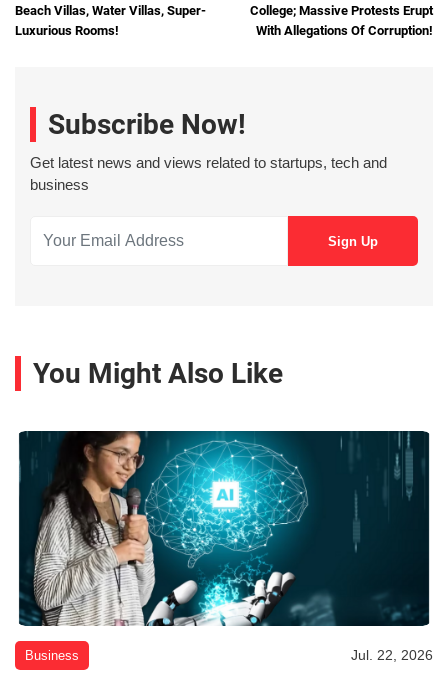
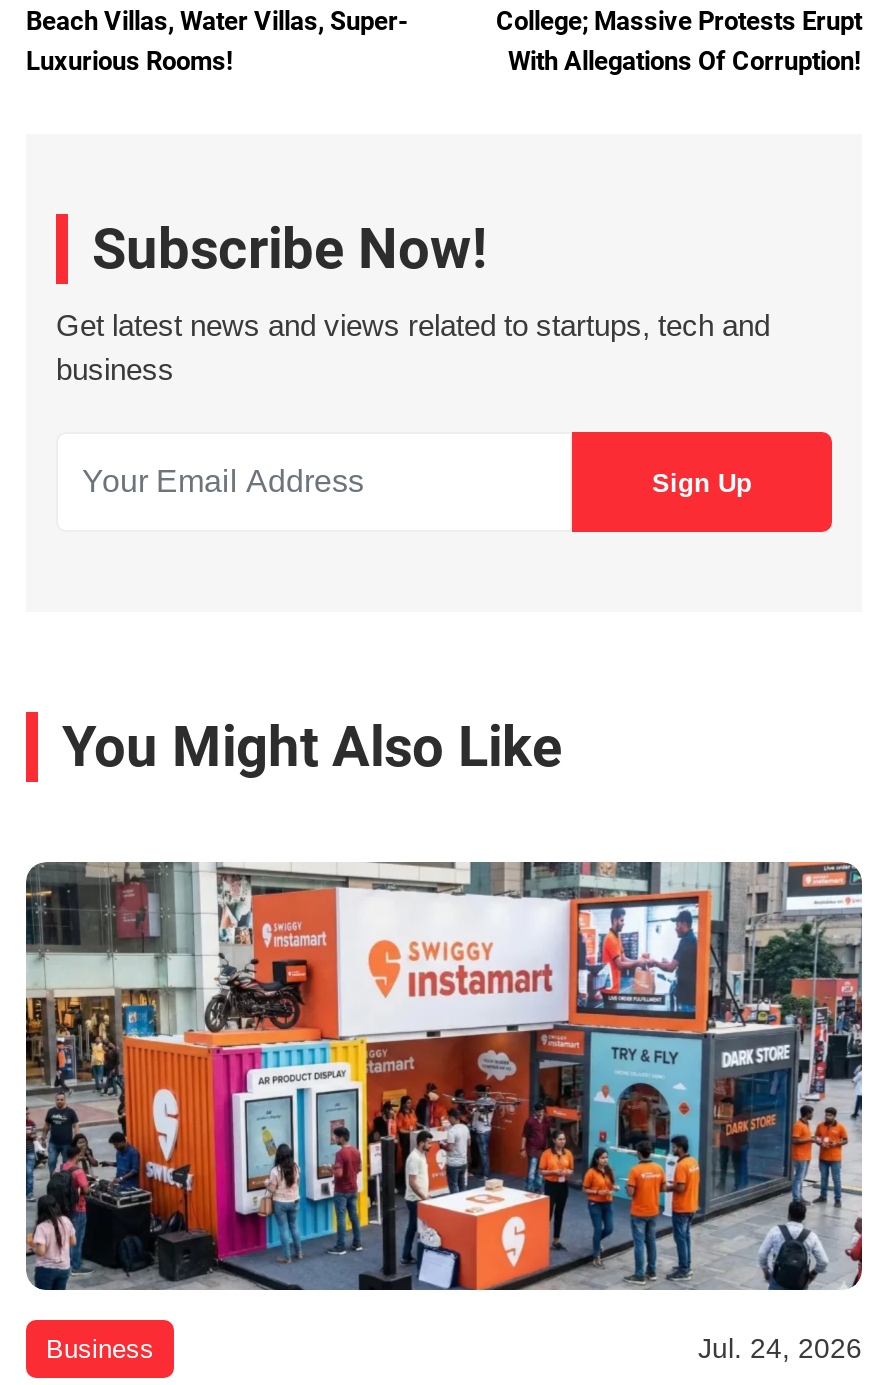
[15,430,433,662] [image] | Jul. 22, 2026 -> [24,860,864,1363] [image] | Jul. 24, 2026

